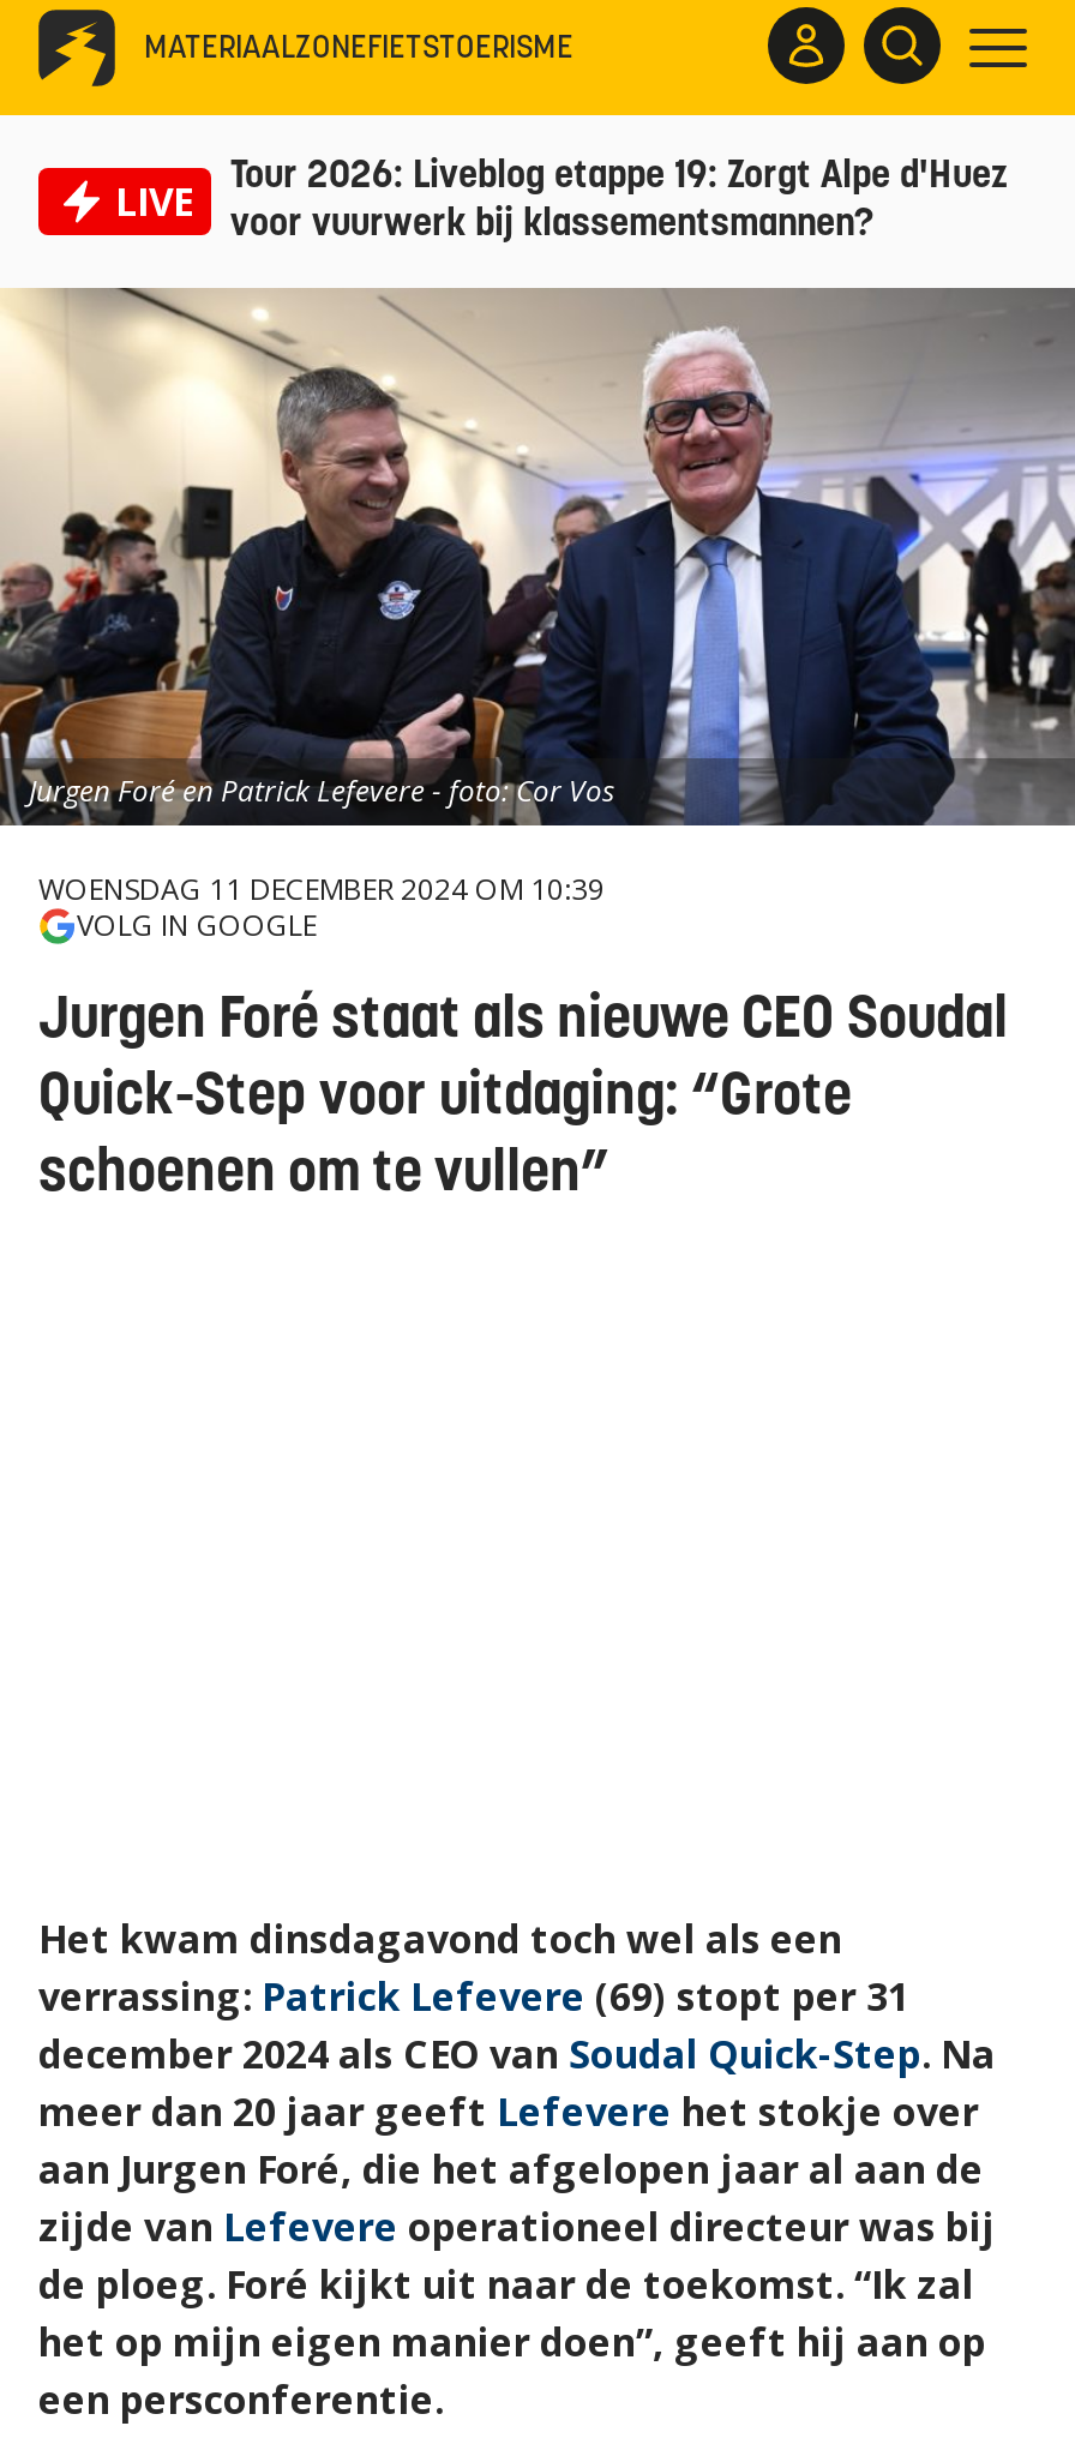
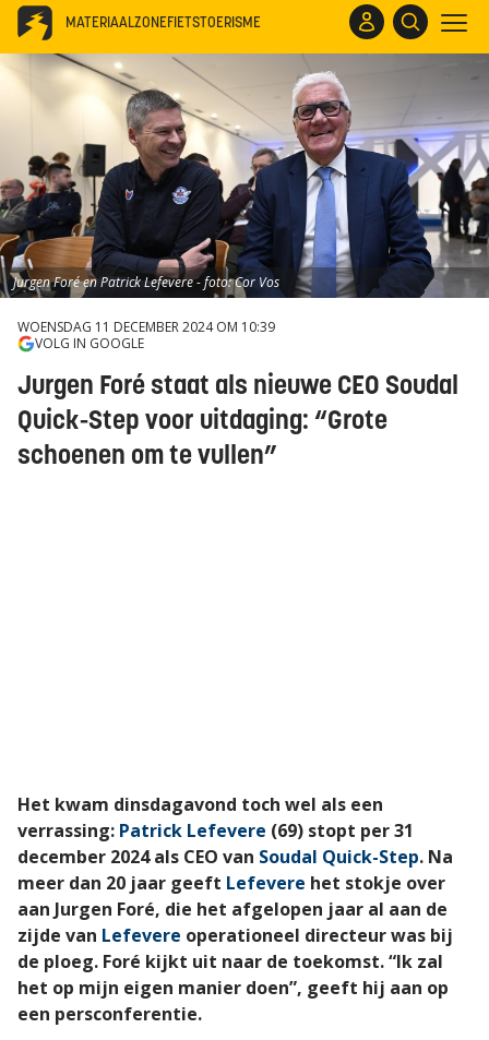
[115,158,1008,245] LIVE | Tour 2026: Liveblog etappe 19: Zorgt Alpe d'Huez | voor vuurwerk bij klassementsmannen? -> none

